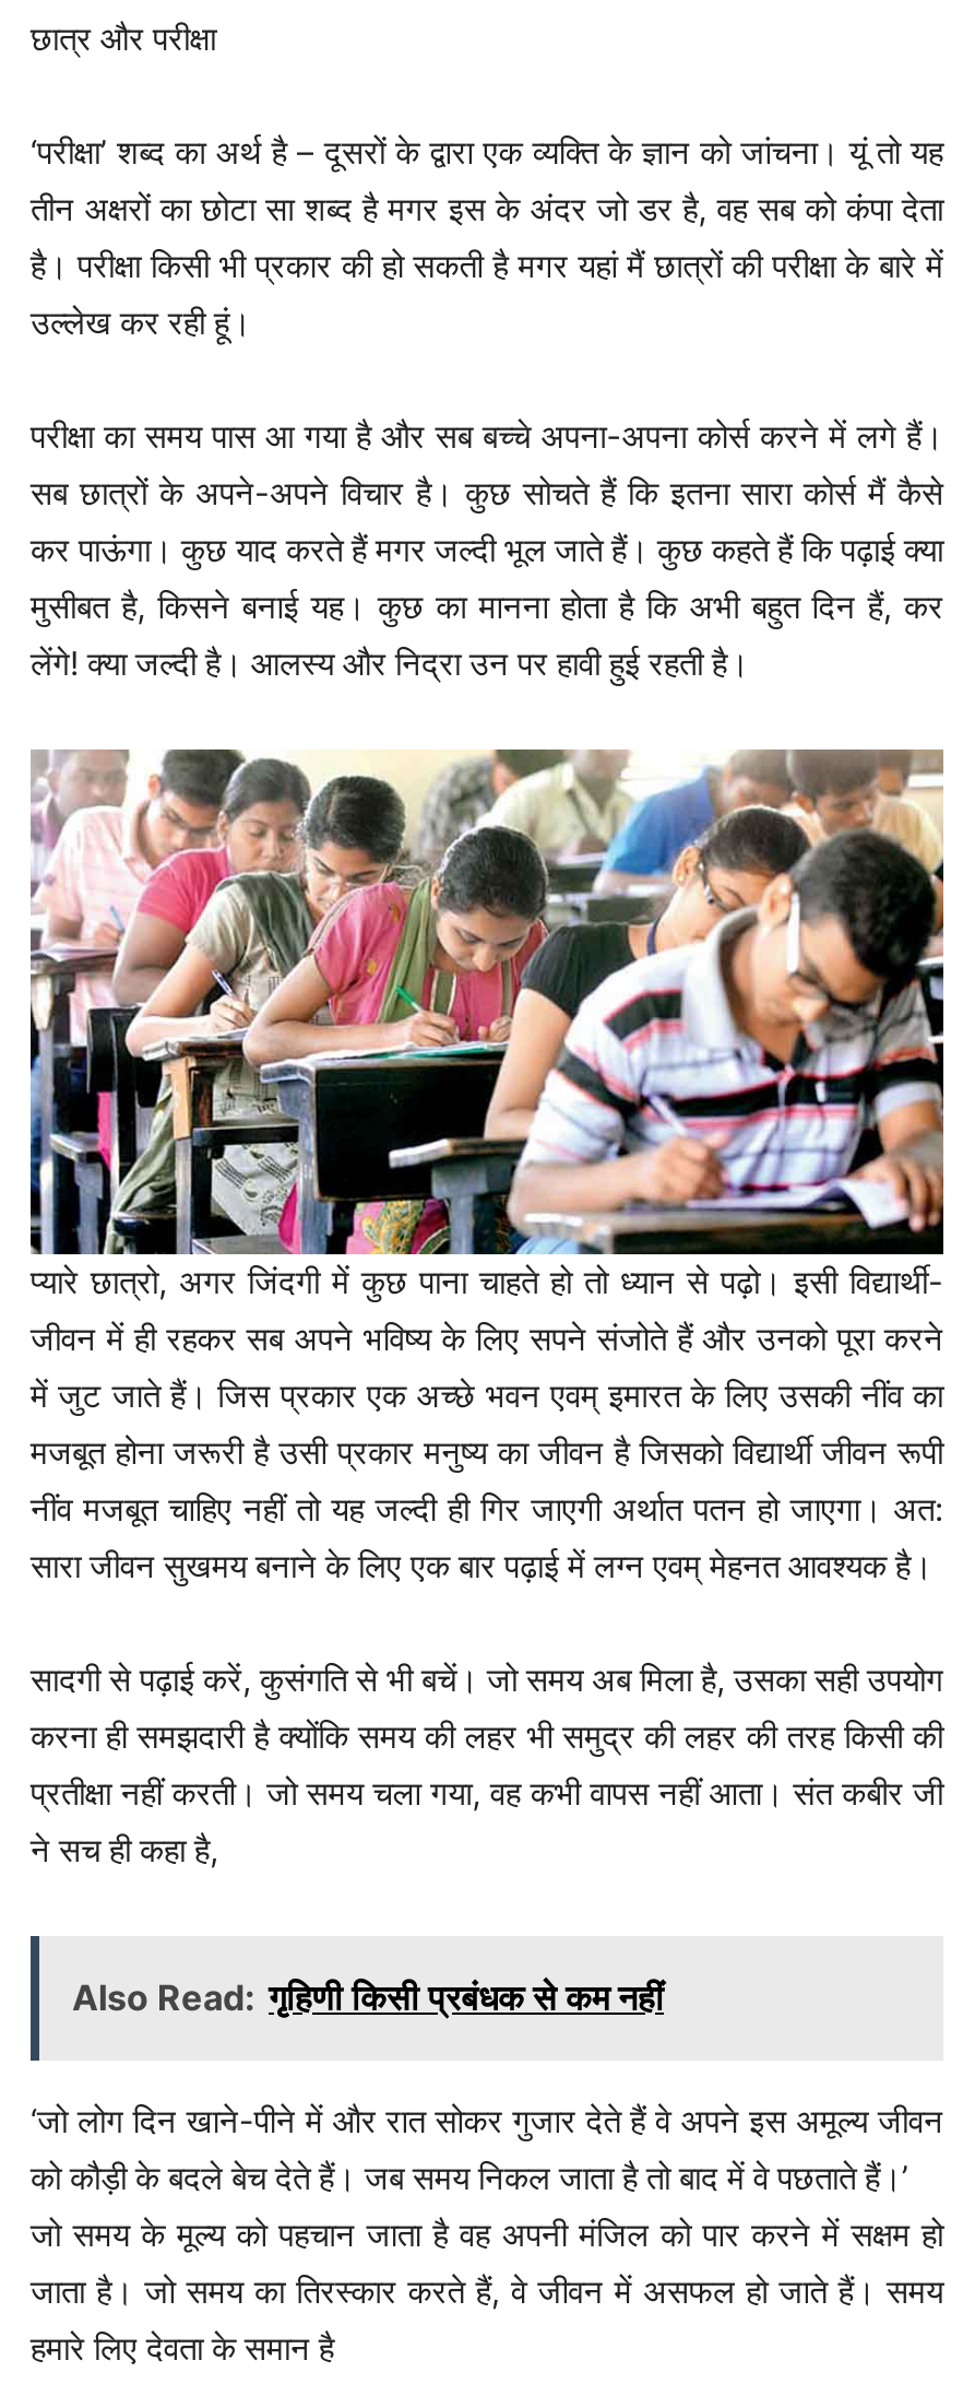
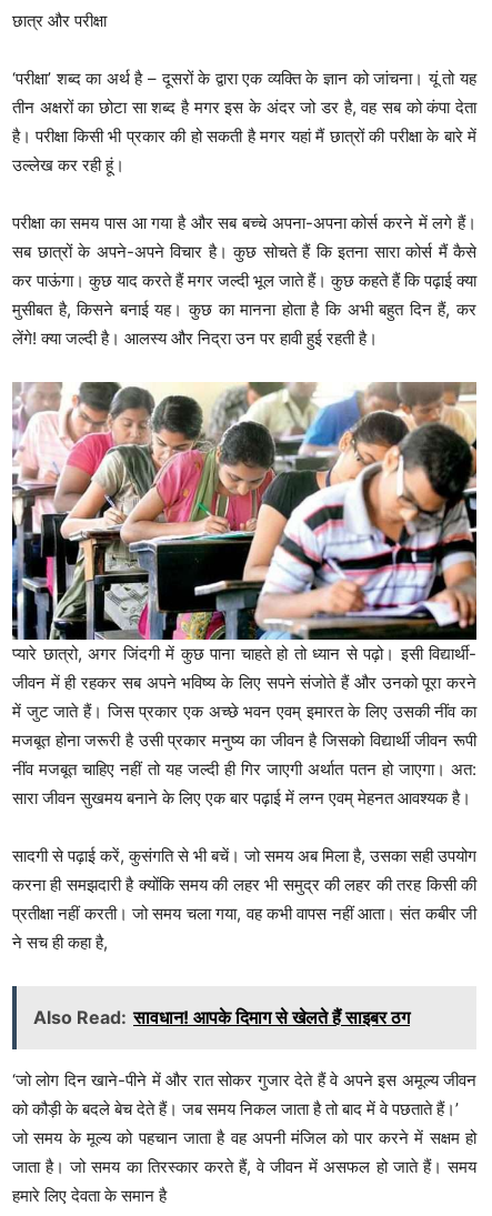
[72,1976,664,2020] Also Read: गृृहिणी किसी प्रबंधक से कम नहीं -> [33,1006,410,1028] Also Read: सावधान! आपके दिमाग से खेलते हैं साइबर ठग

